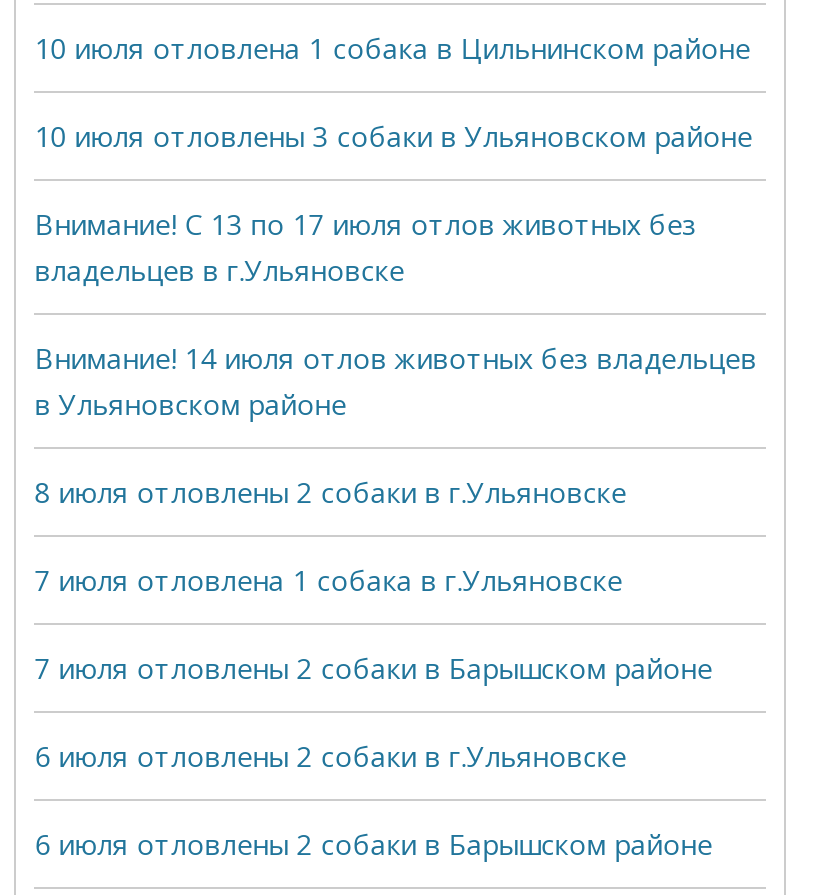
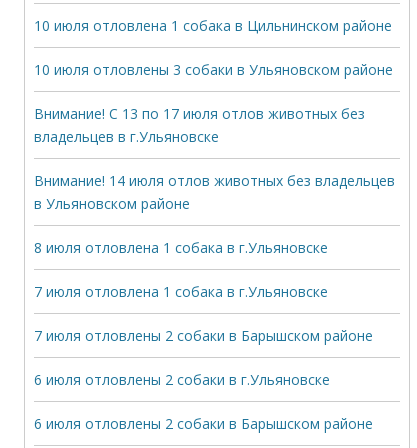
[34,473,626,511] 8 июля отловлены 2 собаки в г.Ульяновске -> [34,238,328,257] 8 июля отловлена 1 собака в г.Ульяновске

